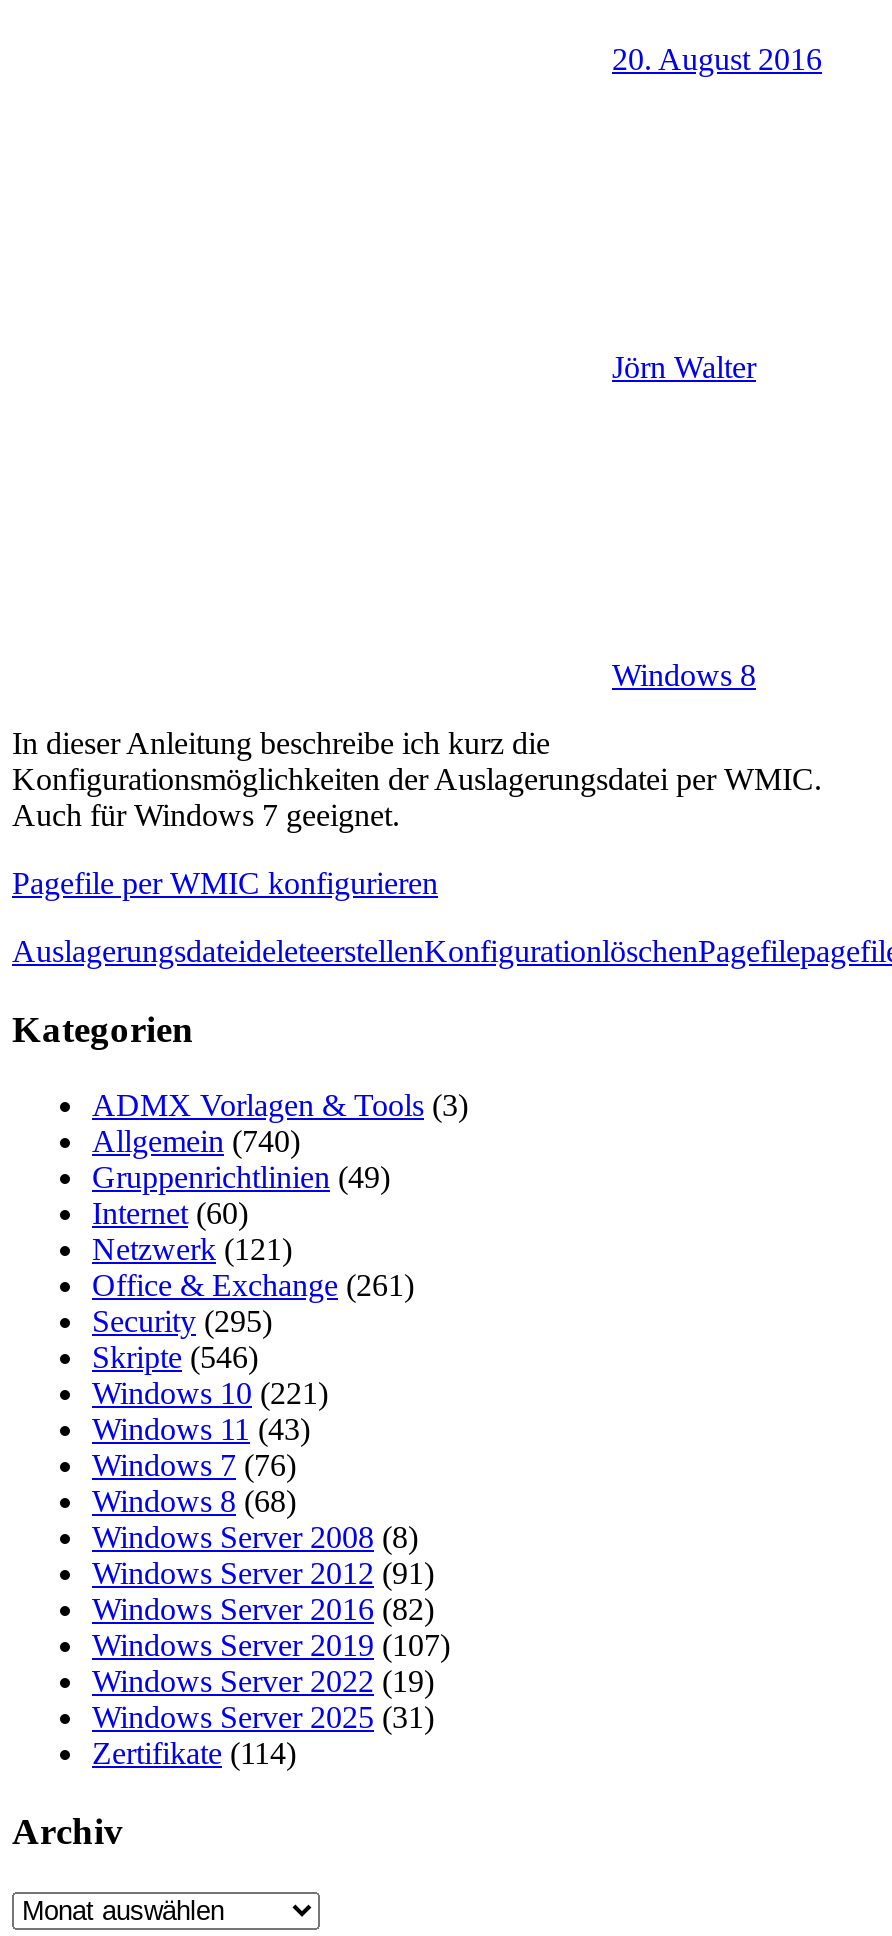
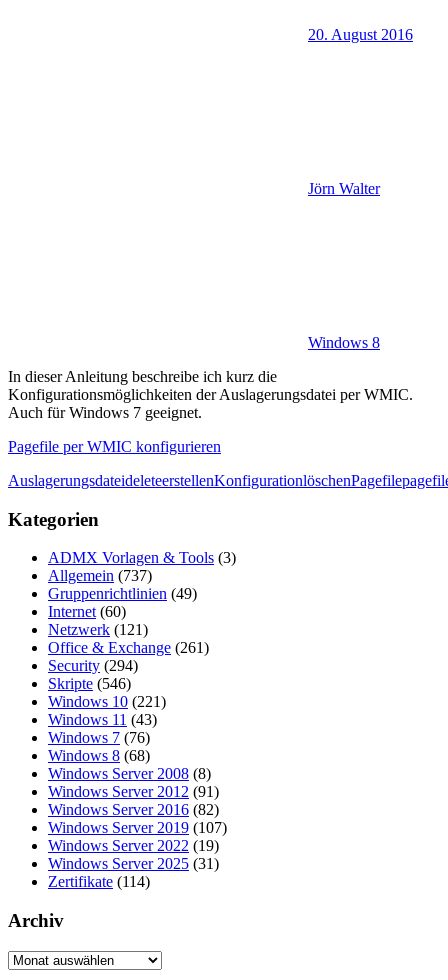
[92,1124,300,1158] Allgemein (740) -> [48,567,152,584] Allgemein (737)
[92,1304,272,1338] Security (295) -> [48,657,138,674] Security (294)

